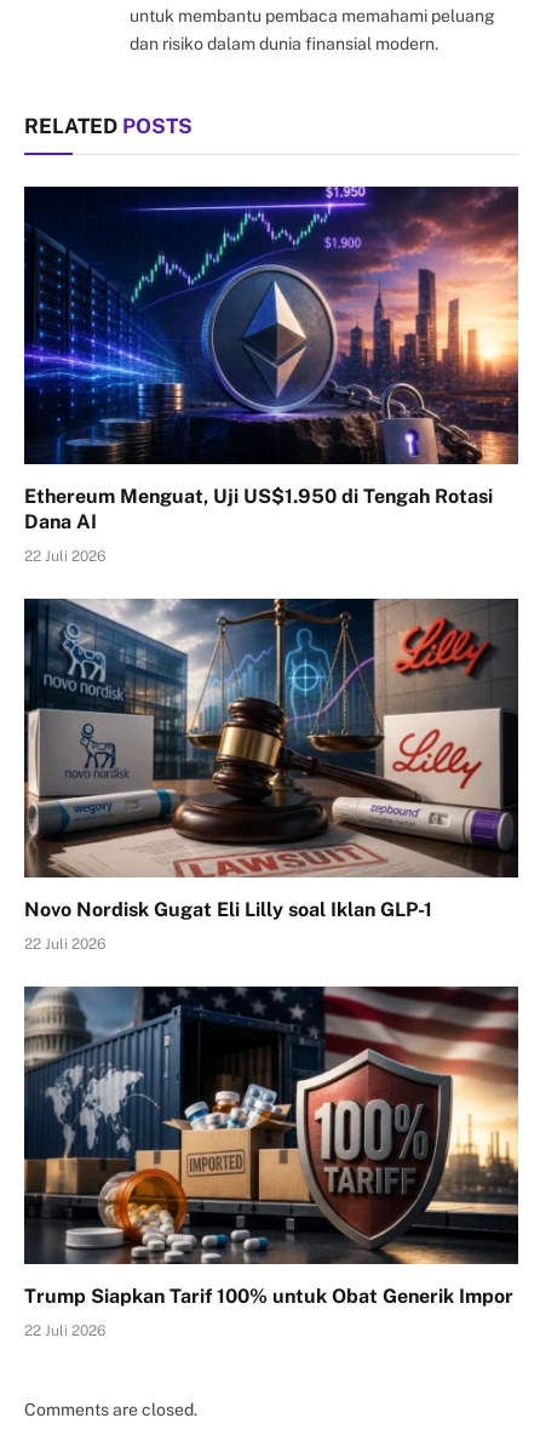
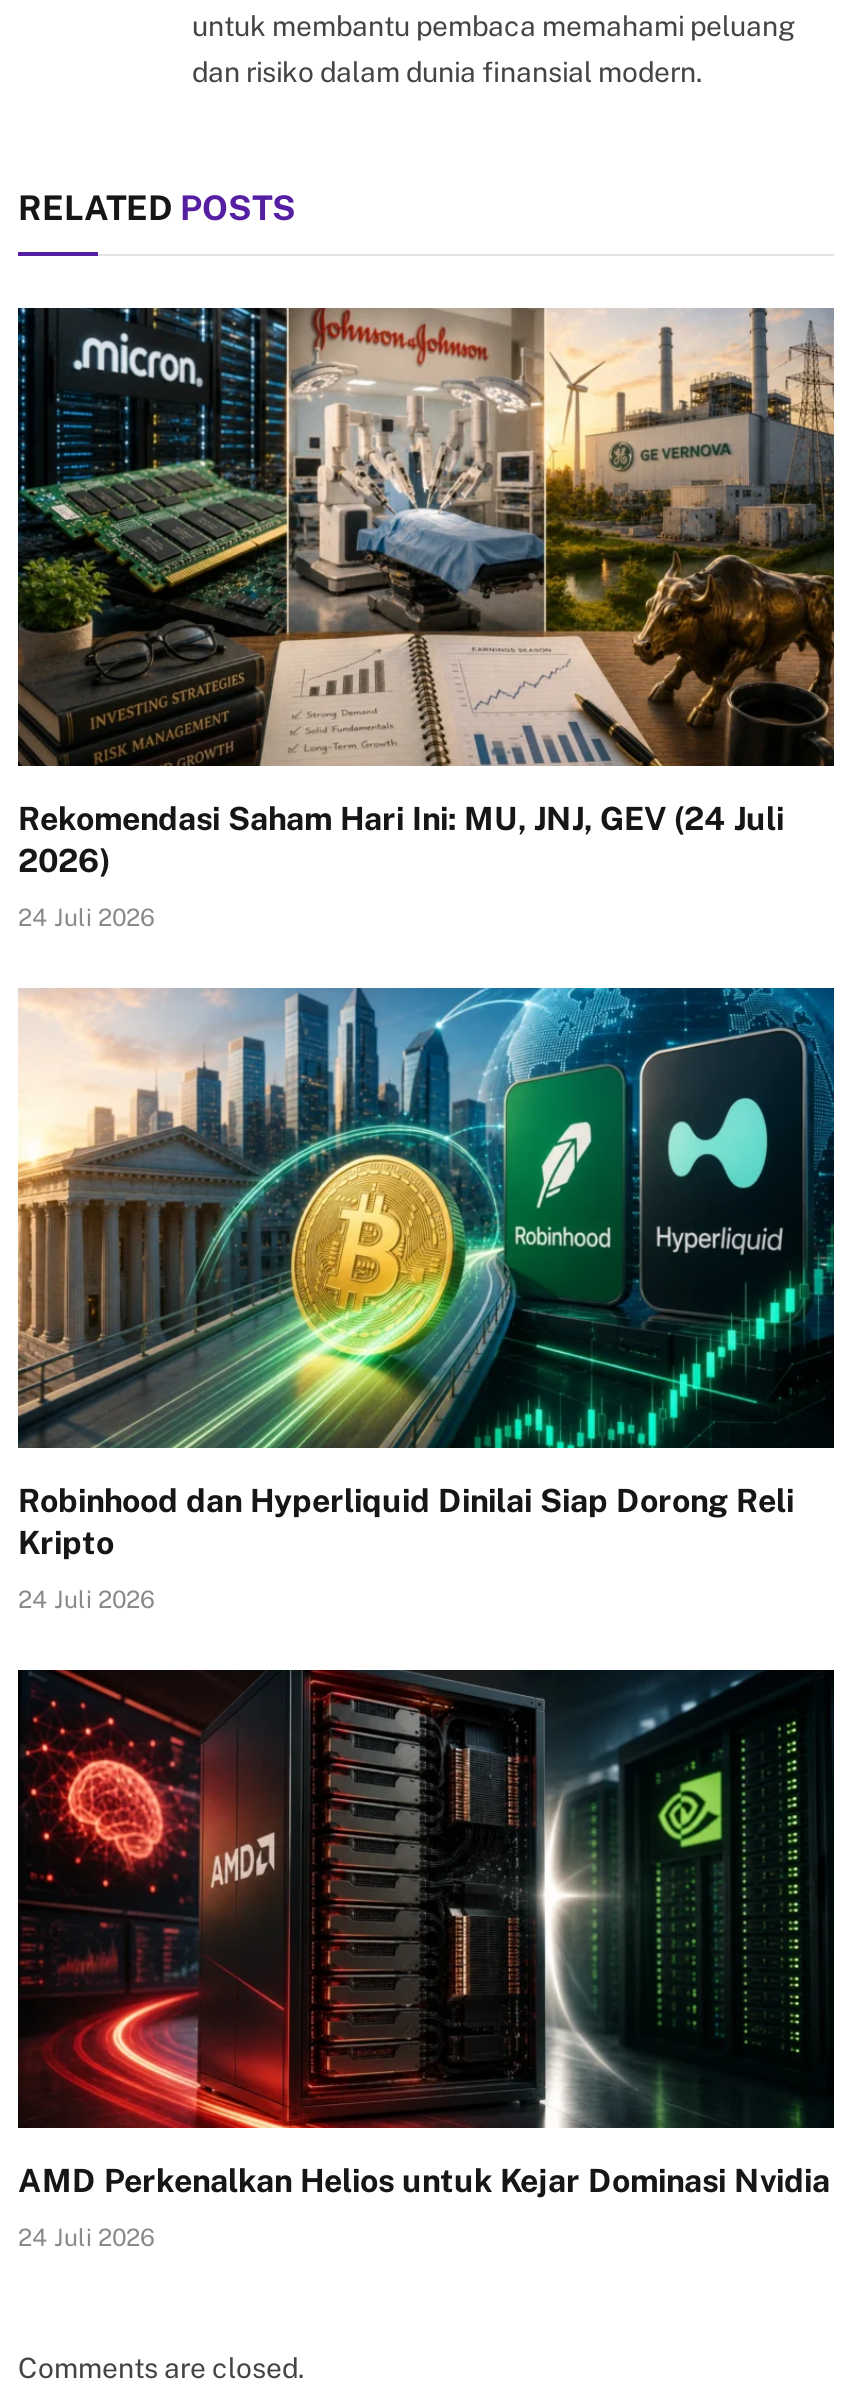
[23,185,519,534] [image] | Ethereum Menguat, Uji US$1.950 di Tengah Rotasi | Dana AI -> [16,306,836,881] [image] | Rekomendasi Saham Hari Ini: MU, JNJ, GEV (24 Juli | 2026)
[24,548,105,565] 22 Juli 2026 -> [18,905,154,933] 24 Juli 2026
[23,598,518,921] [image] | Novo Nordisk Gugat Eli Lilly soal Iklan GLP-1 -> [16,986,836,1562] [image] | Robinhood dan Hyperliquid Dinilai Siap Dorong Reli | Kripto
[24,935,105,952] 22 Juli 2026 -> [18,1586,154,1614] 24 Juli 2026
[23,985,519,1308] [image] | Trump Siapkan Tarif 100% untuk Obat Generik Impor -> [18,1668,836,2201] [image] | AMD Perkenalkan Helios untuk Kejar Dominasi Nvidia
[24,1323,105,1340] 22 Juli 2026 -> [18,2225,154,2253] 24 Juli 2026

